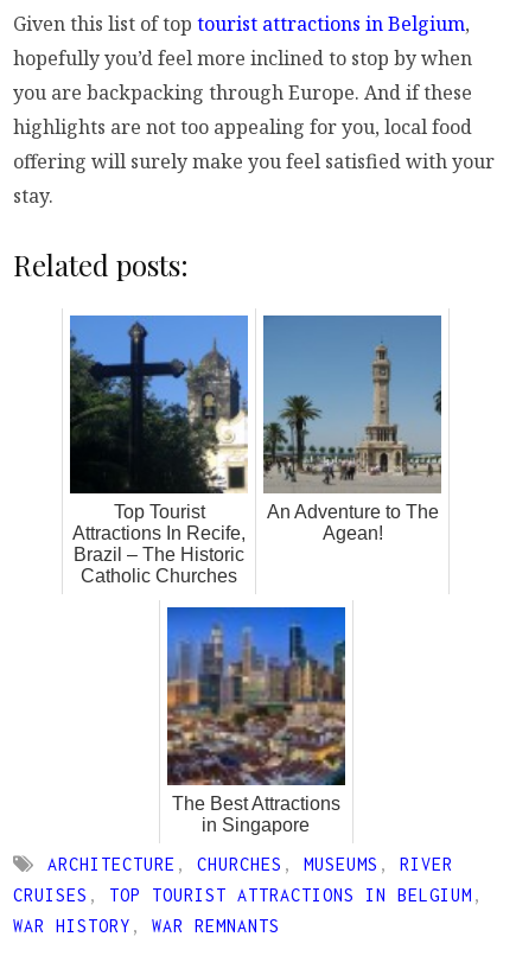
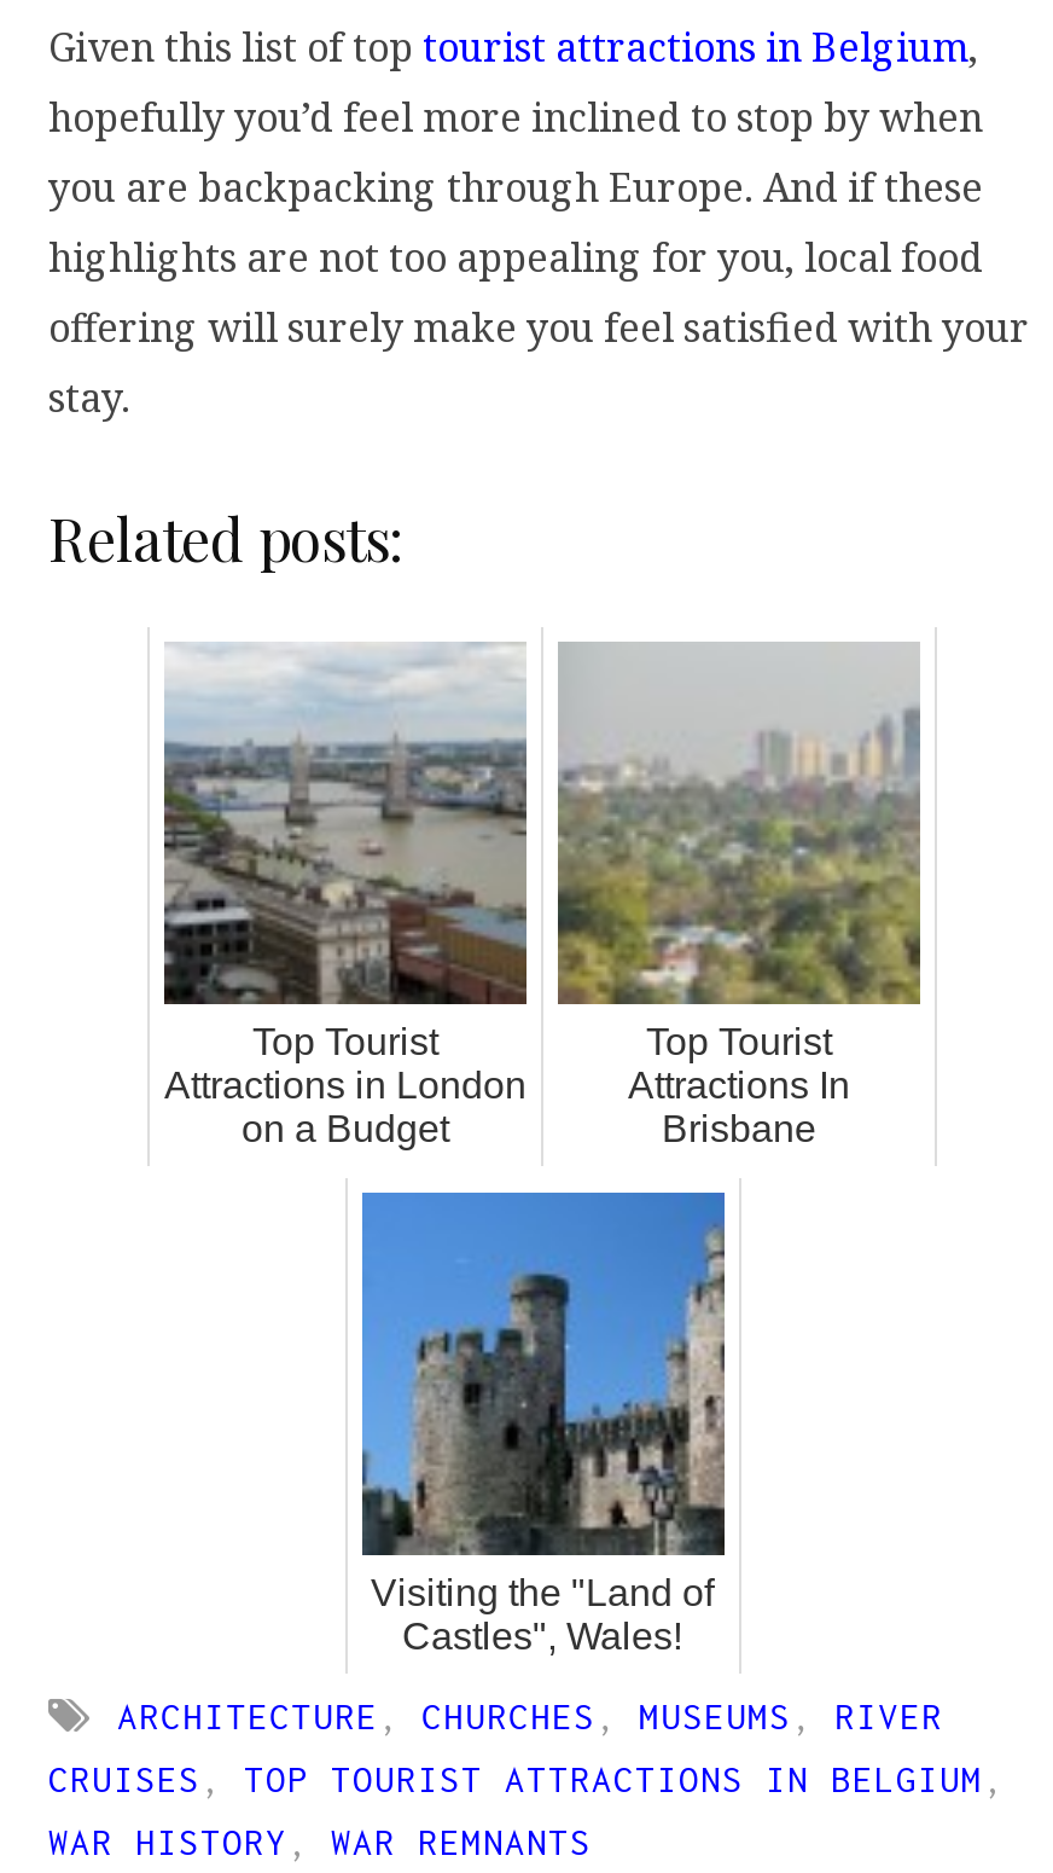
[69,314,249,586] [image] | Attractions In Recife, | Brazil – The Historic | Catholic Churches -> [162,642,529,1149] [image] | Attractions in London | on a Budget
[263,316,442,543] [image] | An Adventure to The | Agean! -> [555,644,923,1149] [image] | Top Tourist | Attractions In | Brisbane
[166,608,346,835] [image] | The Best Attractions | in Singapore -> [360,1193,727,1656] [image] | Visiting the "Land of | Castles", Wales!

